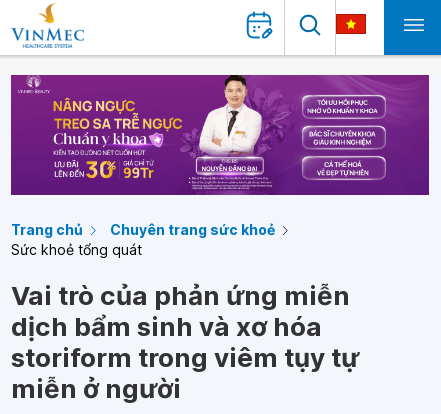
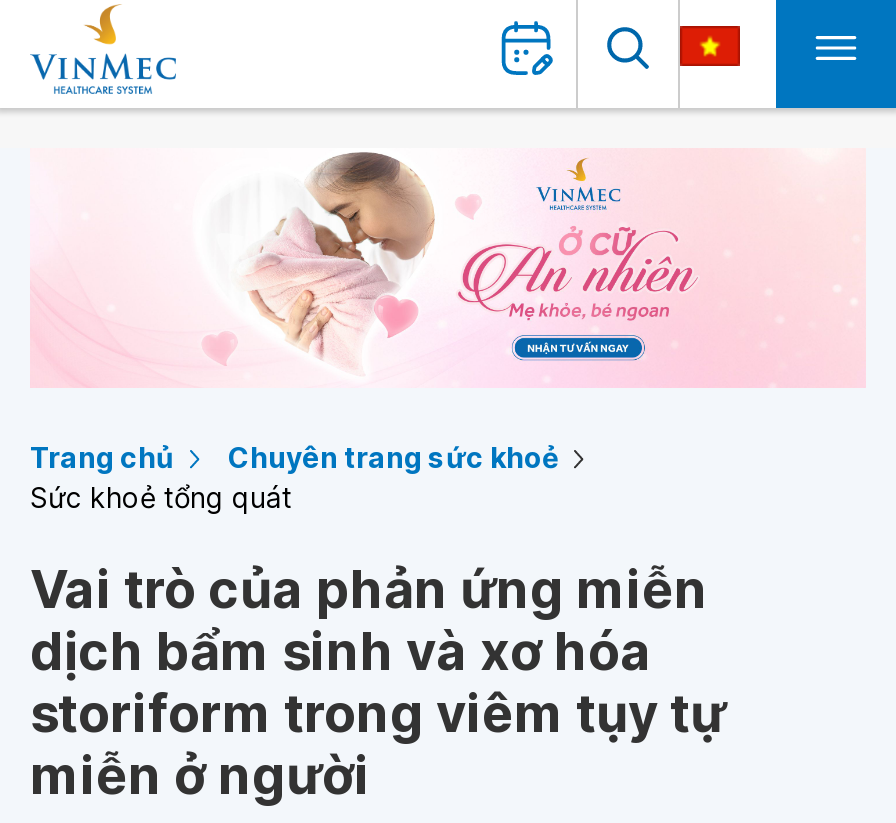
[10,74,430,196] [image] -> [30,148,866,388] [image]

